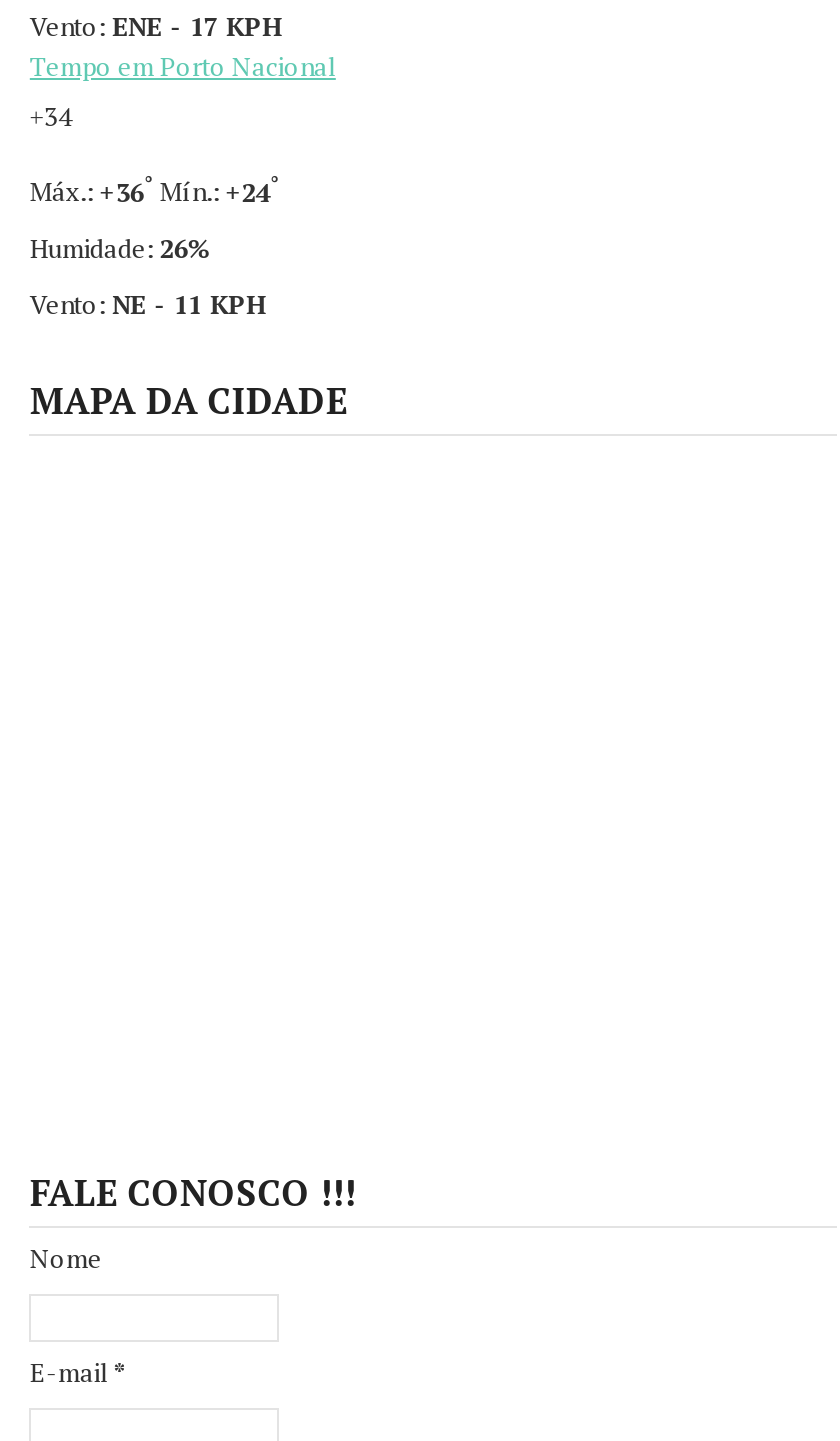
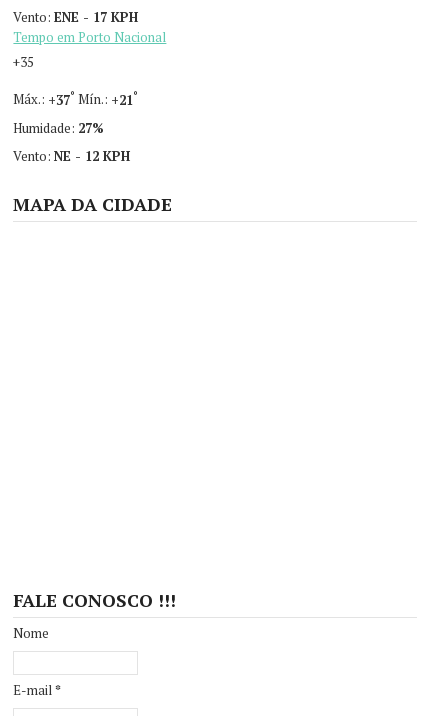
[30,99,72,135] +34 -> [13,53,34,71] +35
[30,169,280,209] Máx.: +36 ° Mín.: +24° -> [13,88,138,109] Máx.: +37 ° Mín.: +21°
[30,229,212,265] Humidade: 26% -> [13,119,104,137] Humidade: 27%
[30,285,264,321] Vento: NE - 11 KPH -> [13,147,130,165] Vento: NE - 12 KPH

